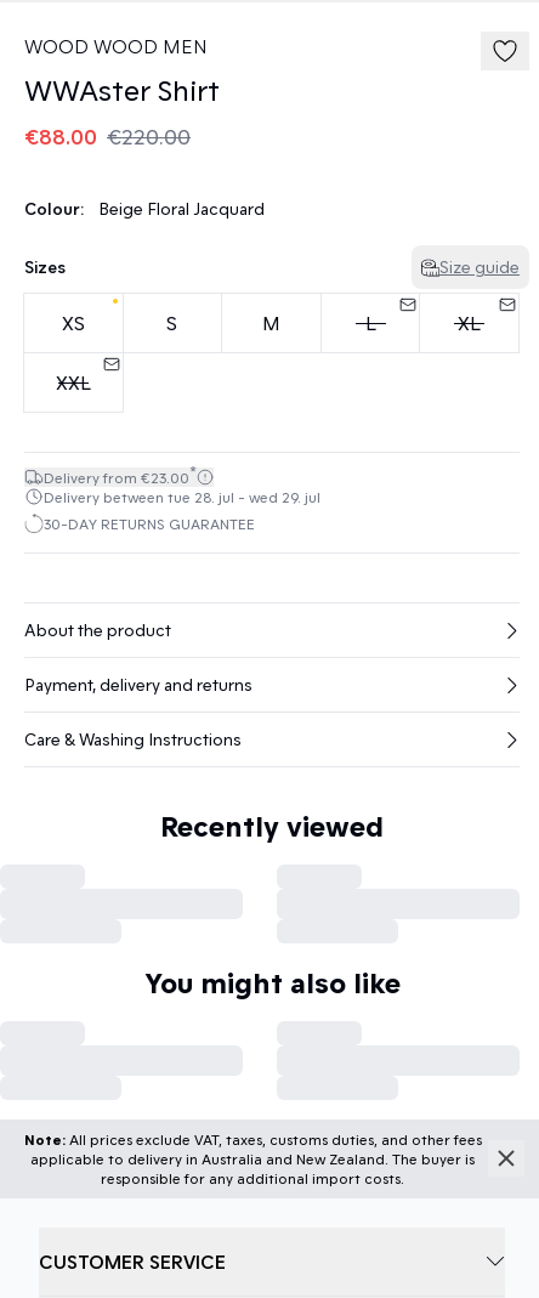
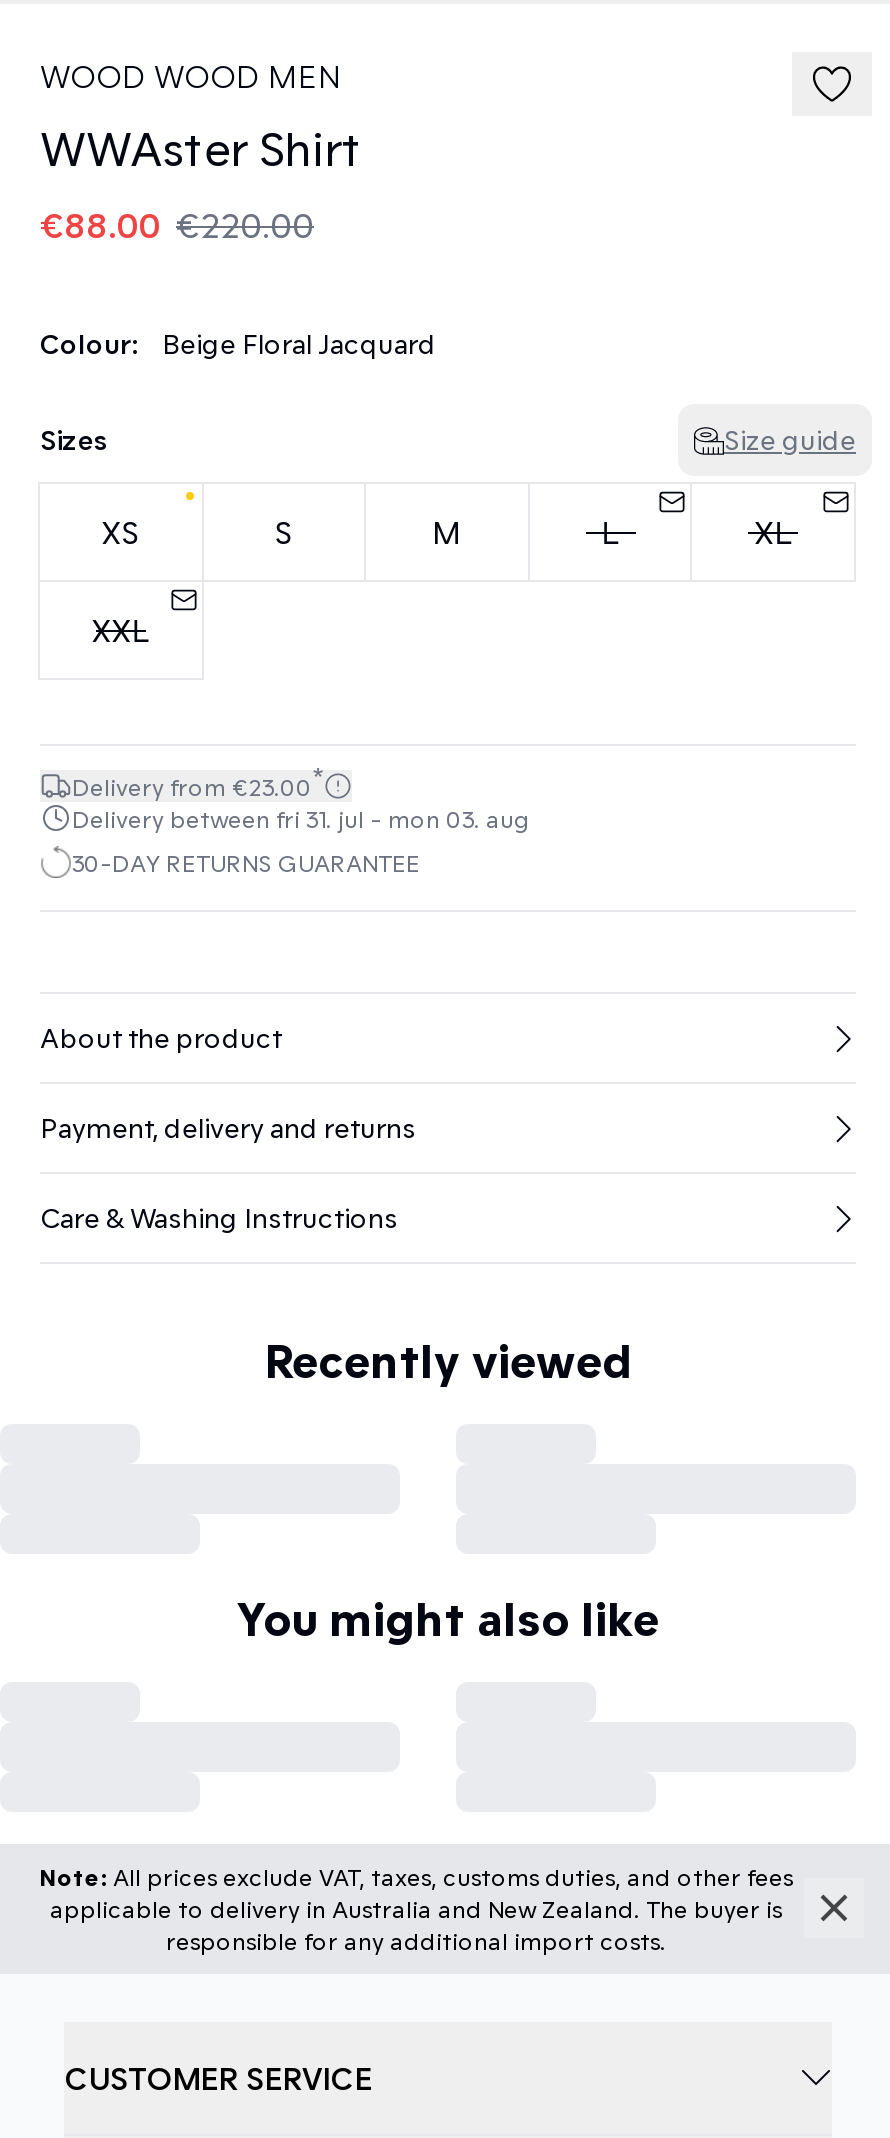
[44,488,320,505] Delivery between tue 28. jul - wed 29. jul -> [72,804,530,832] Delivery between fri 31. jul - mon 03. aug

